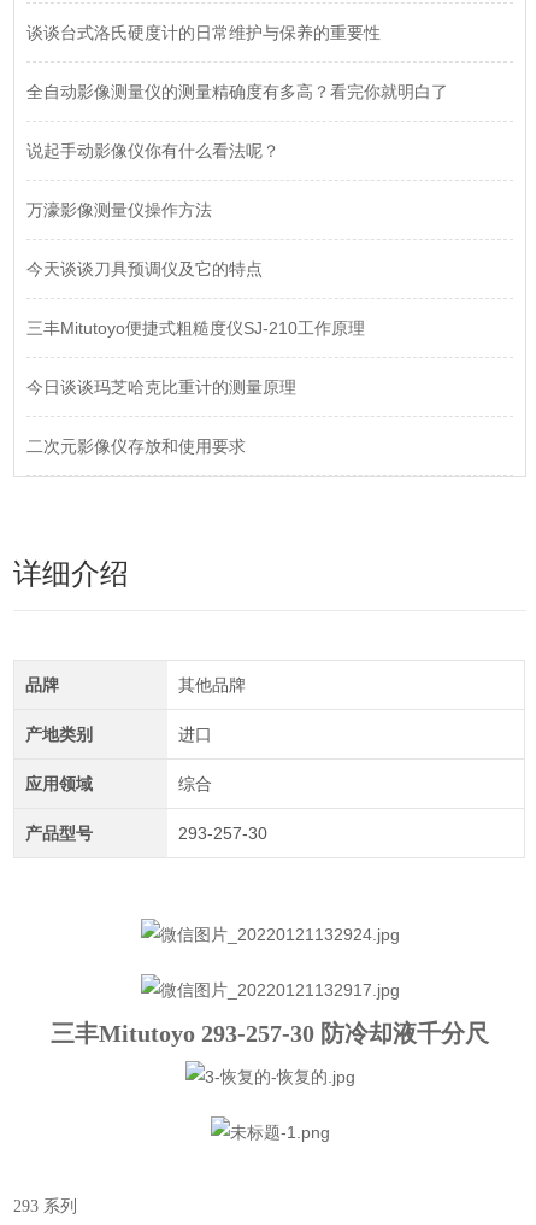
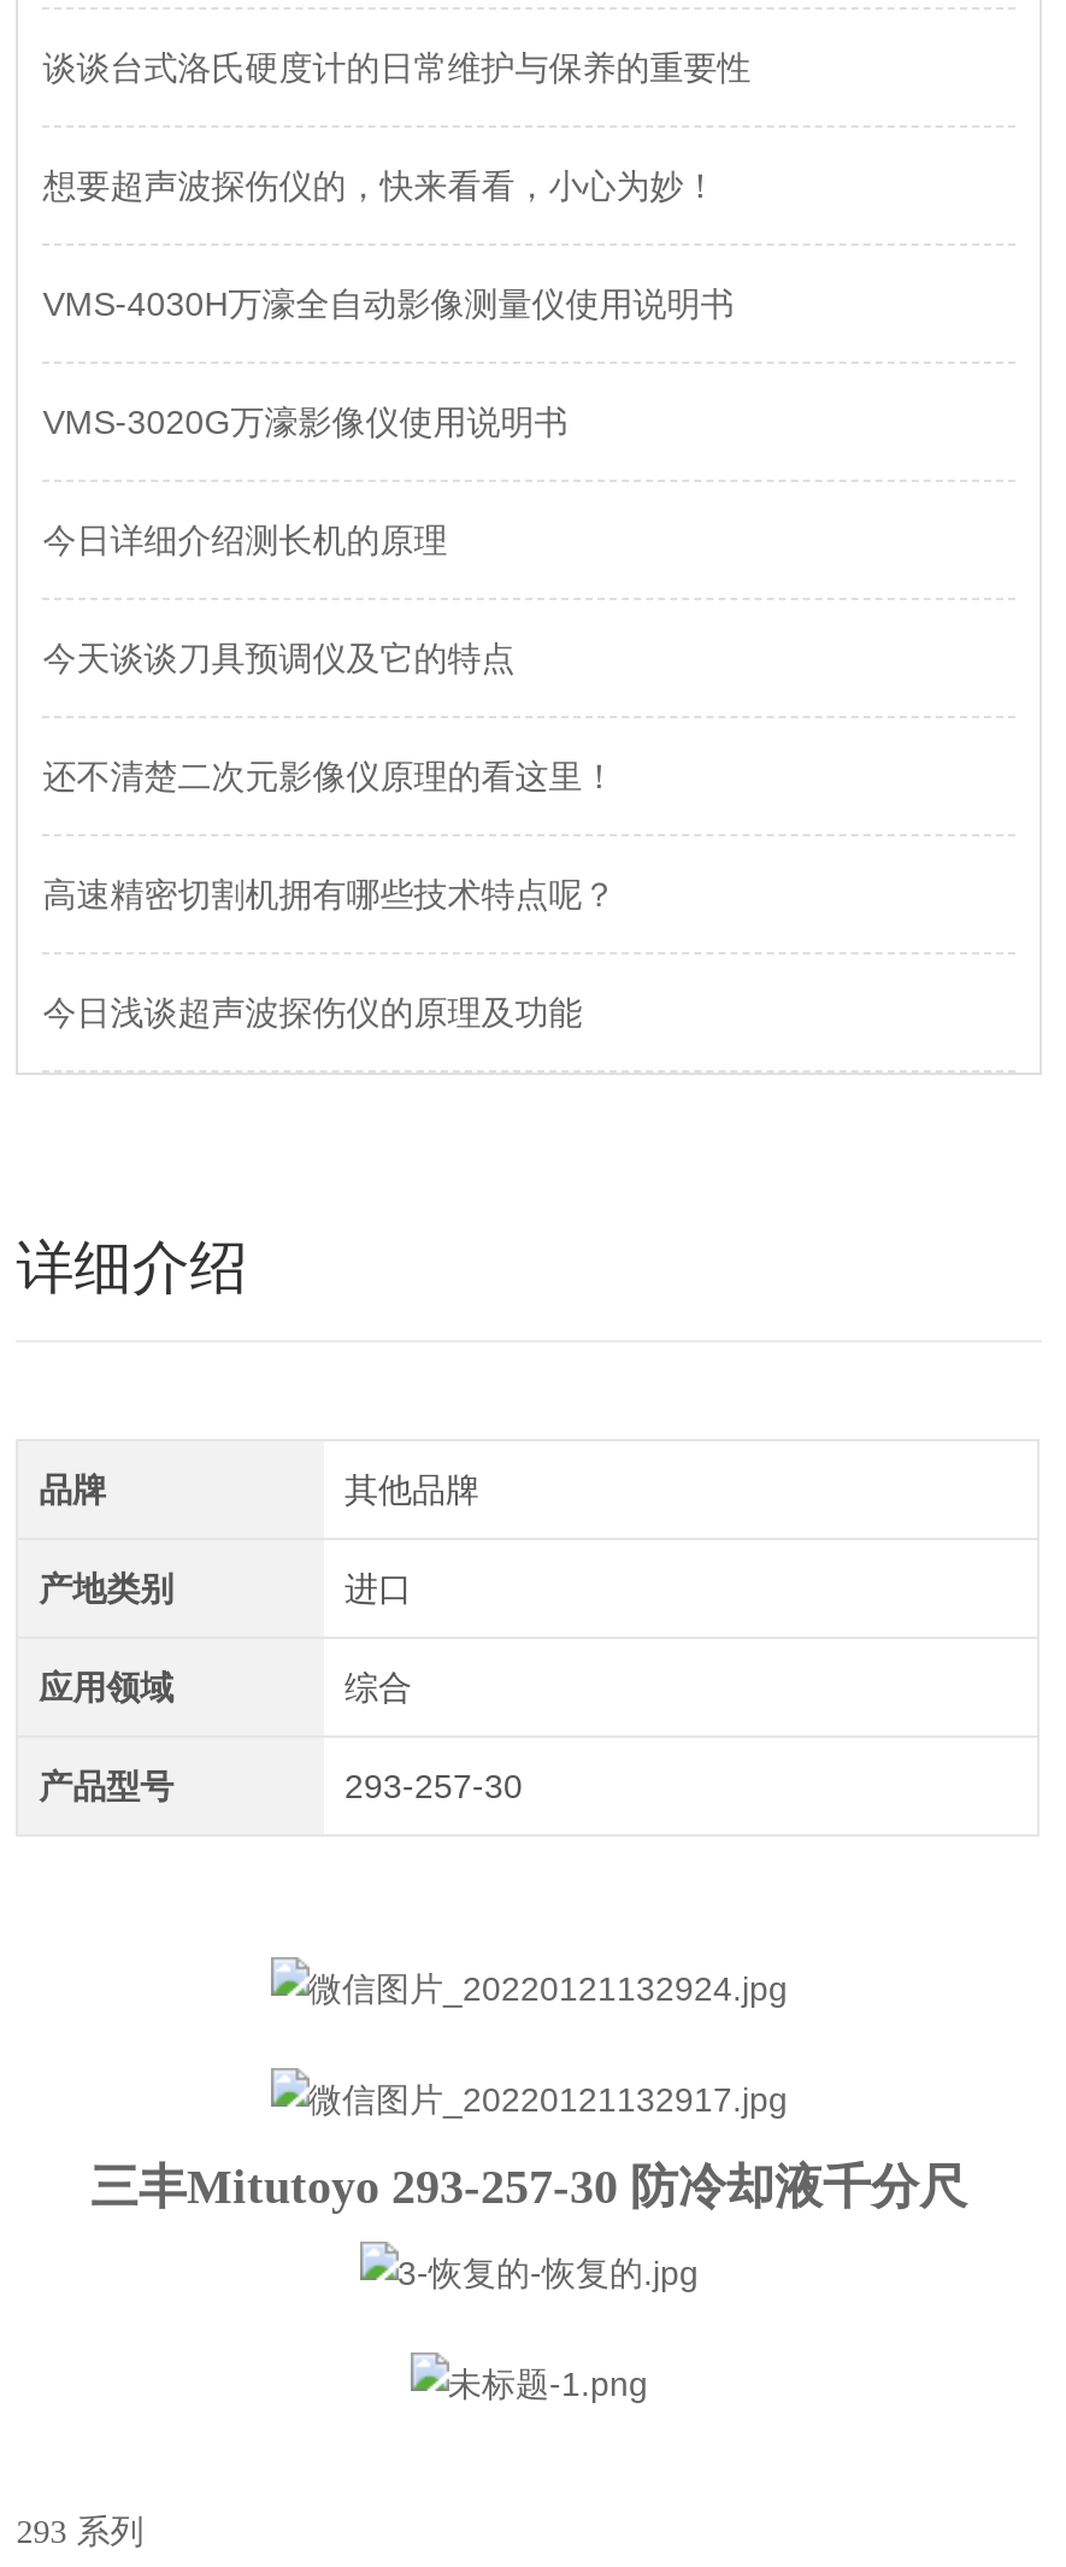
[27,82,448,220] 全自动影像测量仪的测量精确度有多高？看完你就明白了 | 说起手动影像仪你有什么看法呢？ | 万濠影像测量仪操作方法 -> [43,167,734,560] 想要超声波探伤仪的，快来看看，小心为妙！ | VMS-4030H万濠全自动影像测量仪使用说明书 | VMS-3020G万濠影像仪使用说明书 | 今日详细介绍测长机的原理
[27,319,365,338] 三丰Mitutoyo便捷式粗糙度仪SJ-210工作原理 -> [43,758,616,796] 还不清楚二次元影像仪原理的看这里！
[27,378,297,397] 今日谈谈玛芝哈克比重计的测量原理 -> [43,876,616,914] 高速精密切割机拥有哪些技术特点呢？
[27,437,246,456] 二次元影像仪存放和使用要求 -> [43,994,582,1032] 今日浅谈超声波探伤仪的原理及功能

